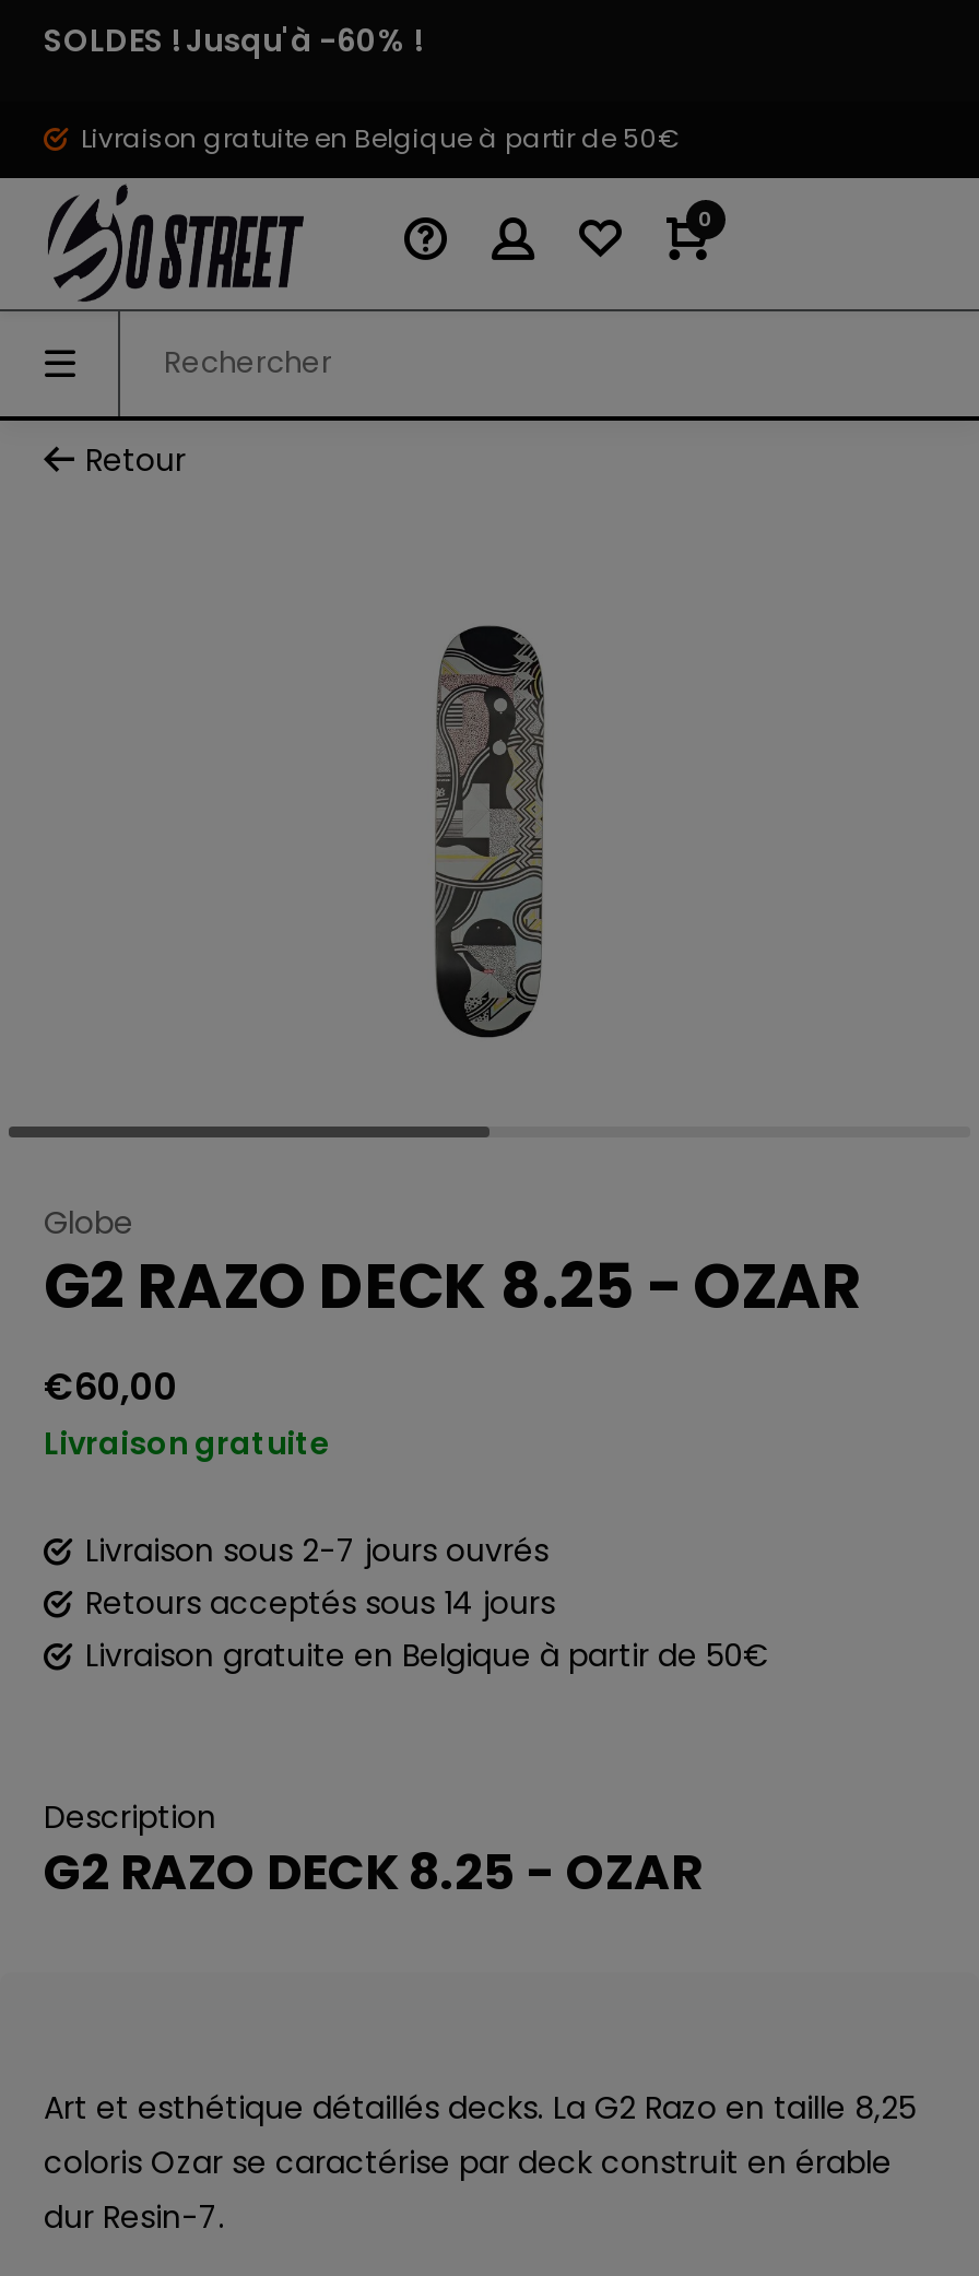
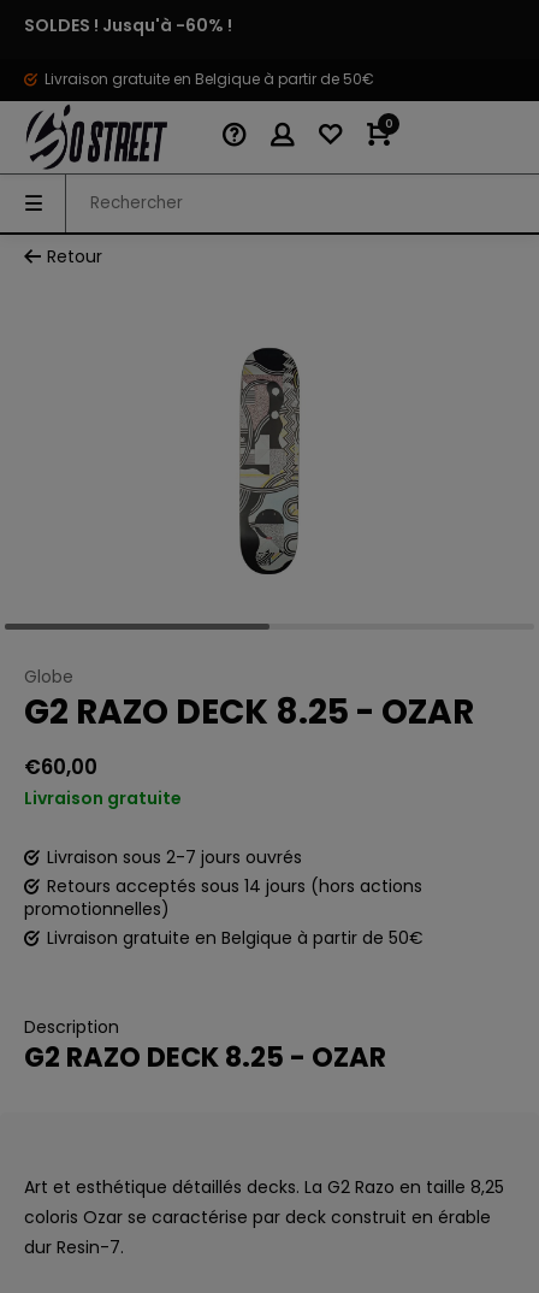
[85,1581,555,1625] Retours acceptés sous 14 jours -> [24,874,422,921] Retours acceptés sous 14 jours (hors actions | promotionnelles)

